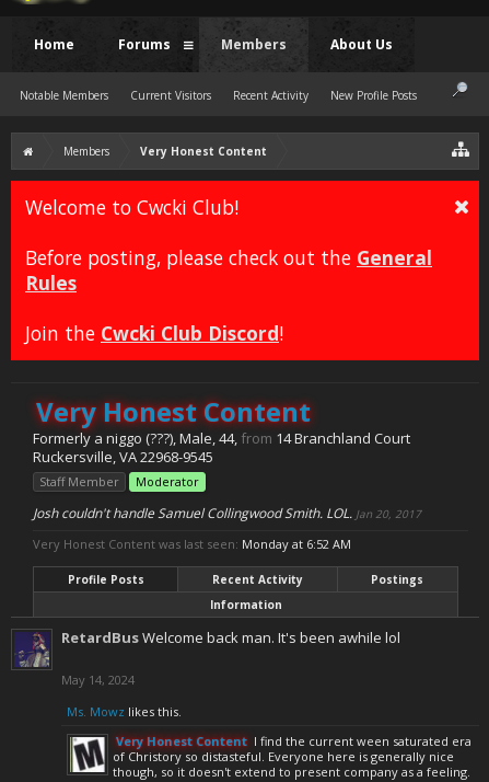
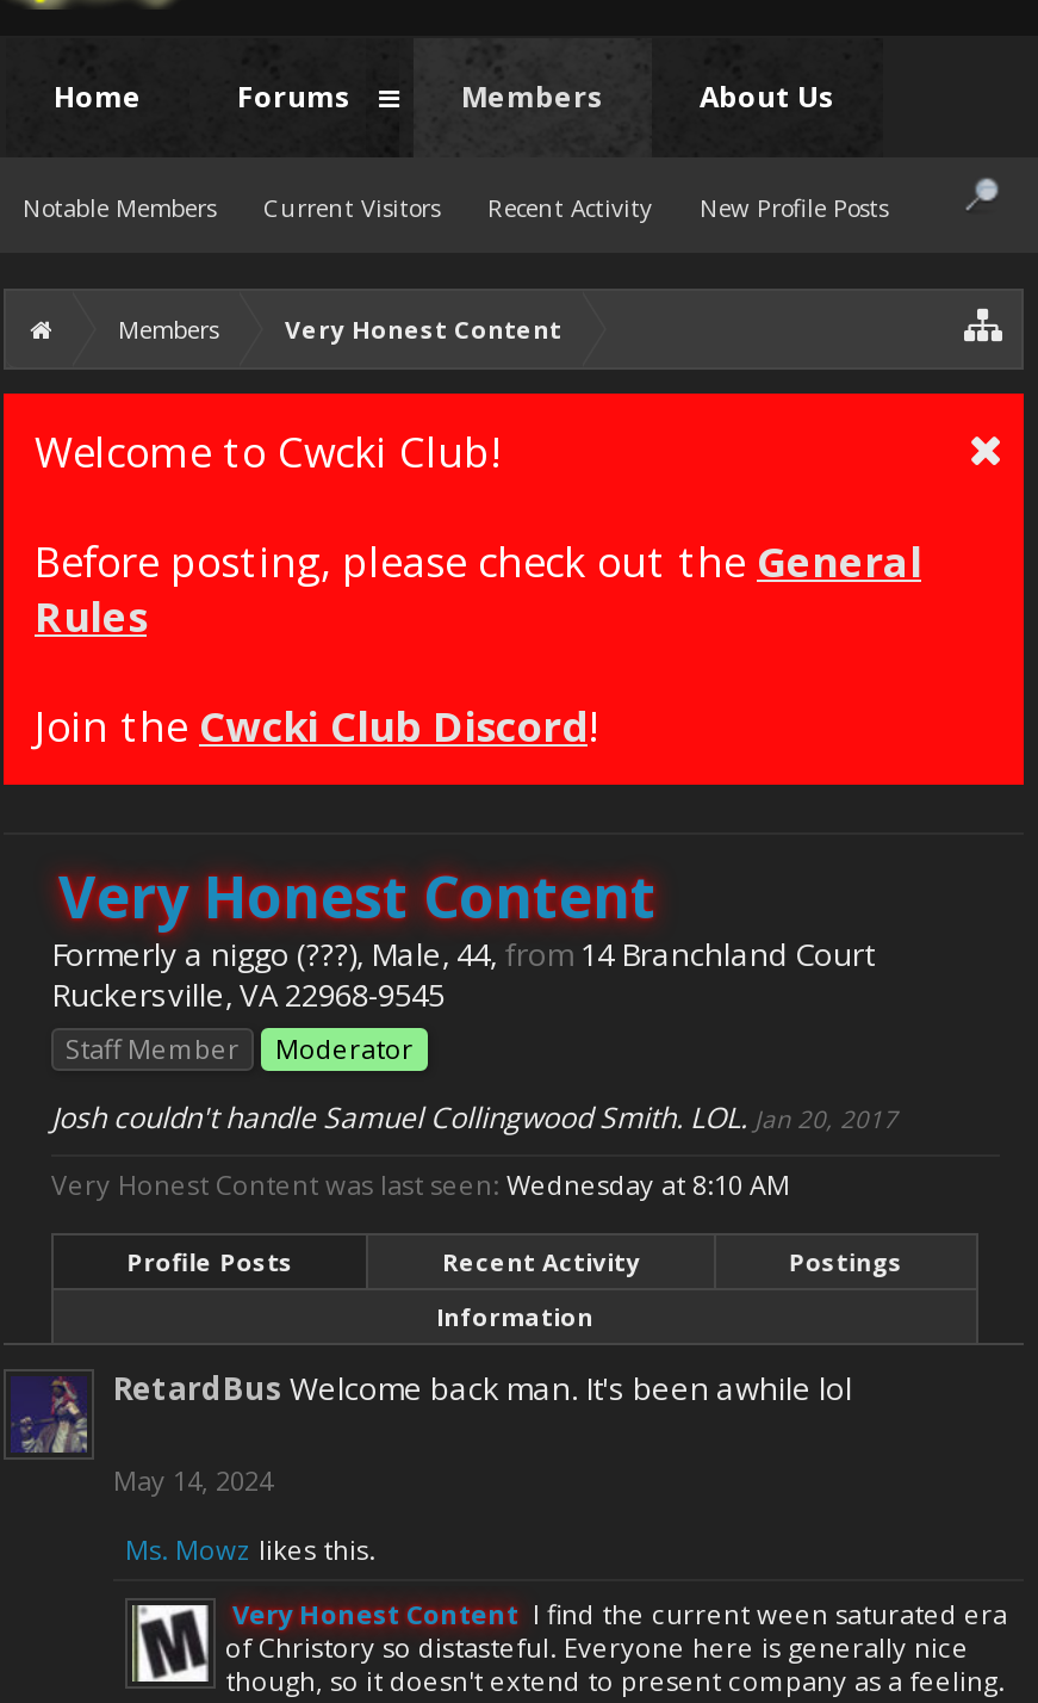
[33,536,351,552] Very Honest Content was last seen: Monday at 6:52 AM -> [51,1166,790,1202] Very Honest Content was last seen: Wednesday at 8:10 AM

